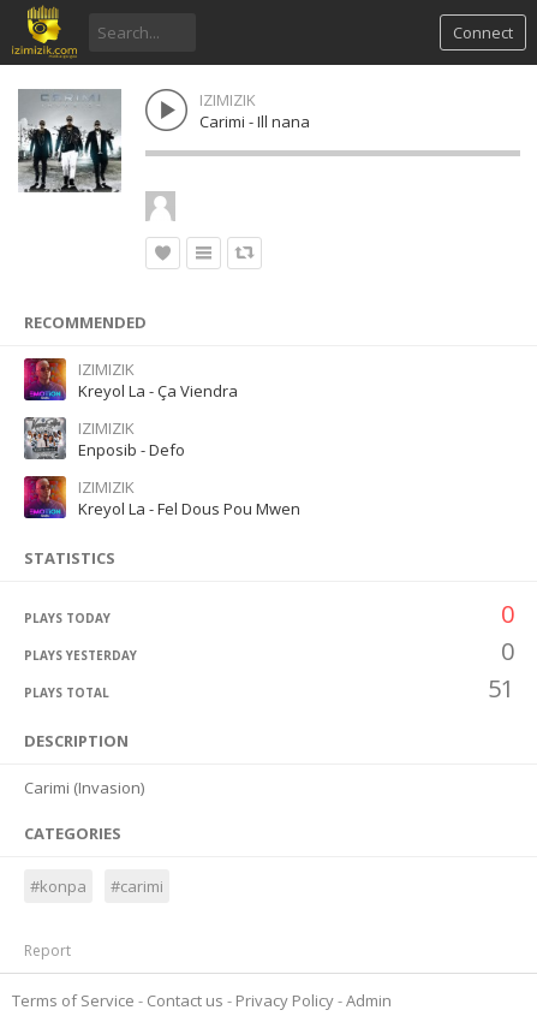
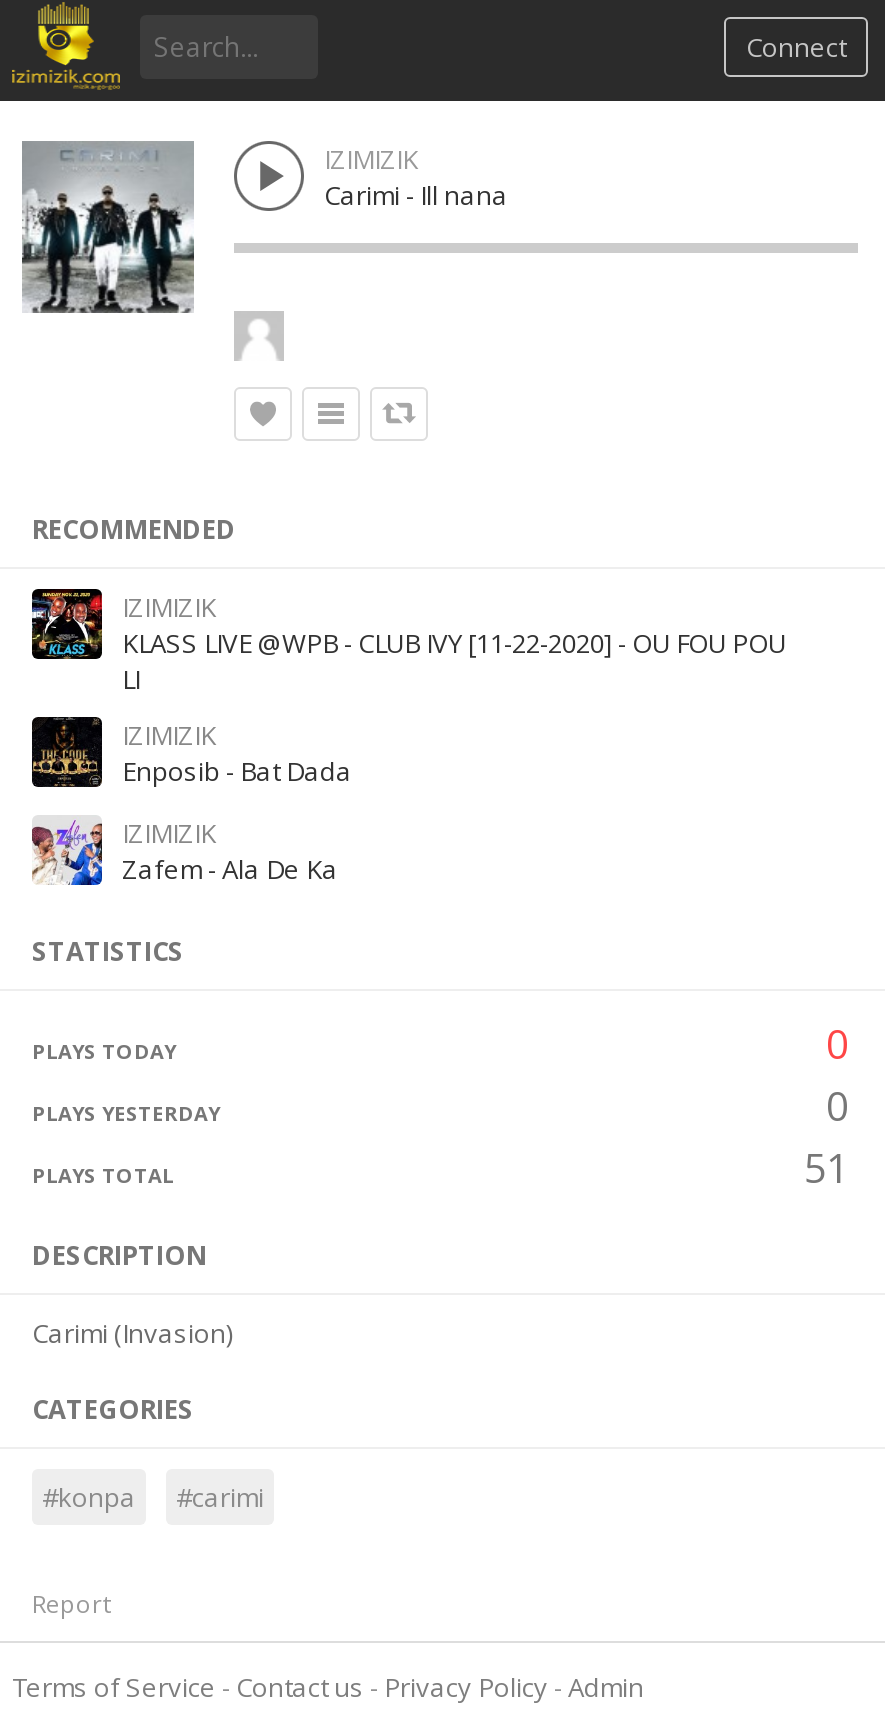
[23,357,238,402] [image] | Kreyol La - Ça Viendra -> [30,587,786,697] [image] | KLASS LIVE @WPB - CLUB IVY [11-22-2020] - OU FOU POU | LI
[23,416,185,461] [image] | Enposib - Defo -> [30,715,352,789] [image] | Enposib - Bat Dada
[23,475,300,519] [image] | Kreyol La - Fel Dous Pou Mwen -> [30,815,338,887] [image] | Zafem - Ala De Ka

